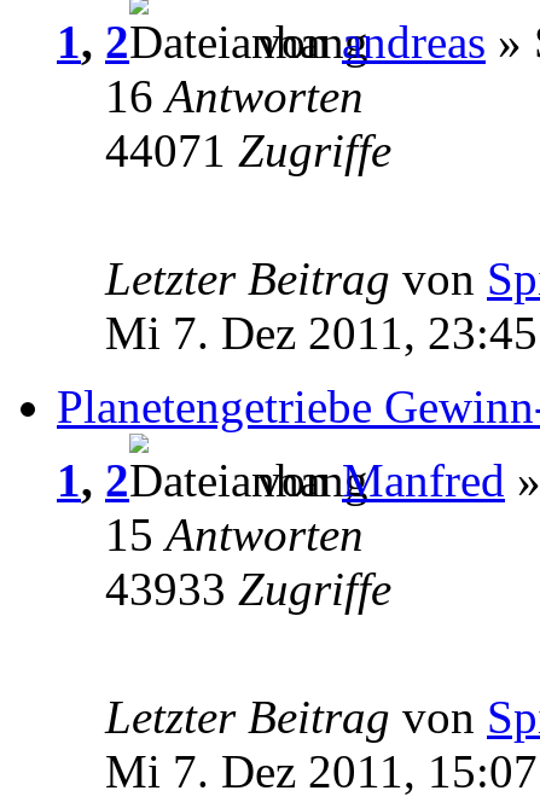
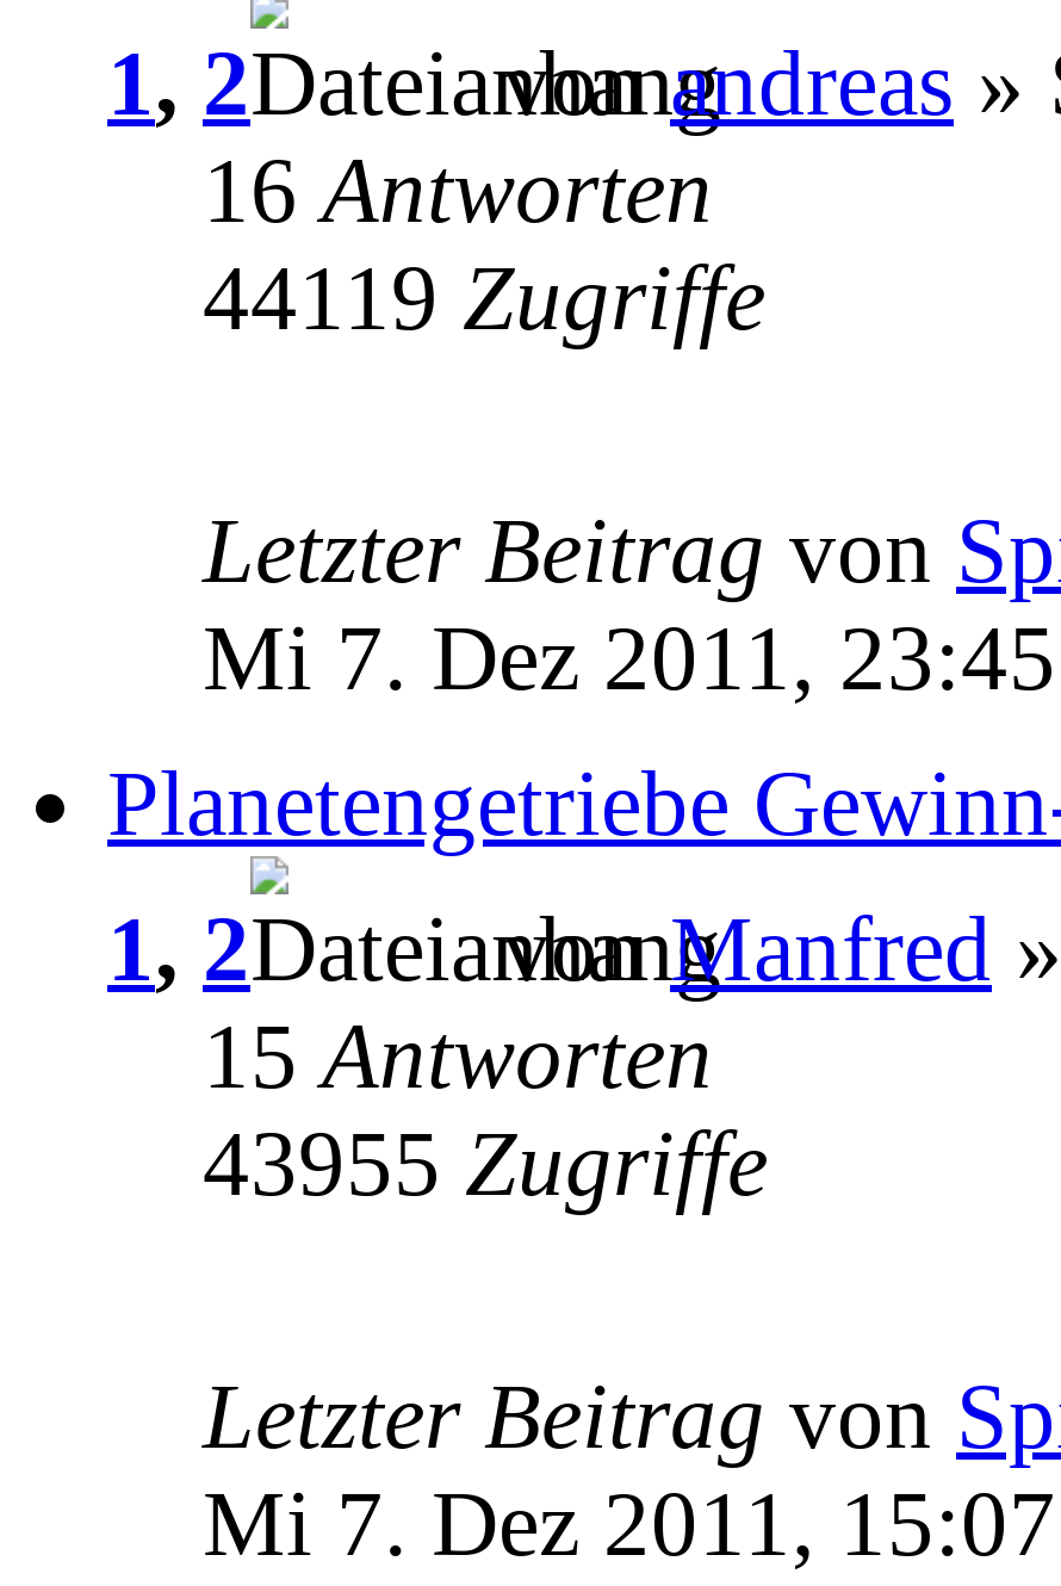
[105,124,391,176] 44071 Zugriffe -> [203,245,765,348] 44119 Zugriffe
[105,563,391,615] 43933 Zugriffe -> [203,1111,768,1214] 43955 Zugriffe

